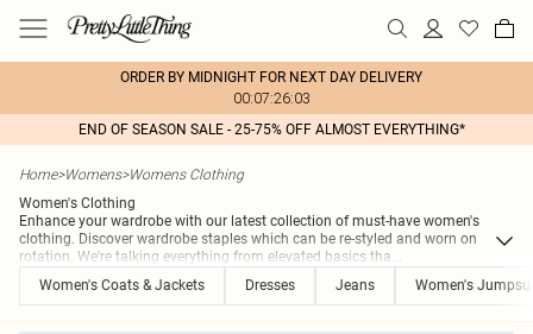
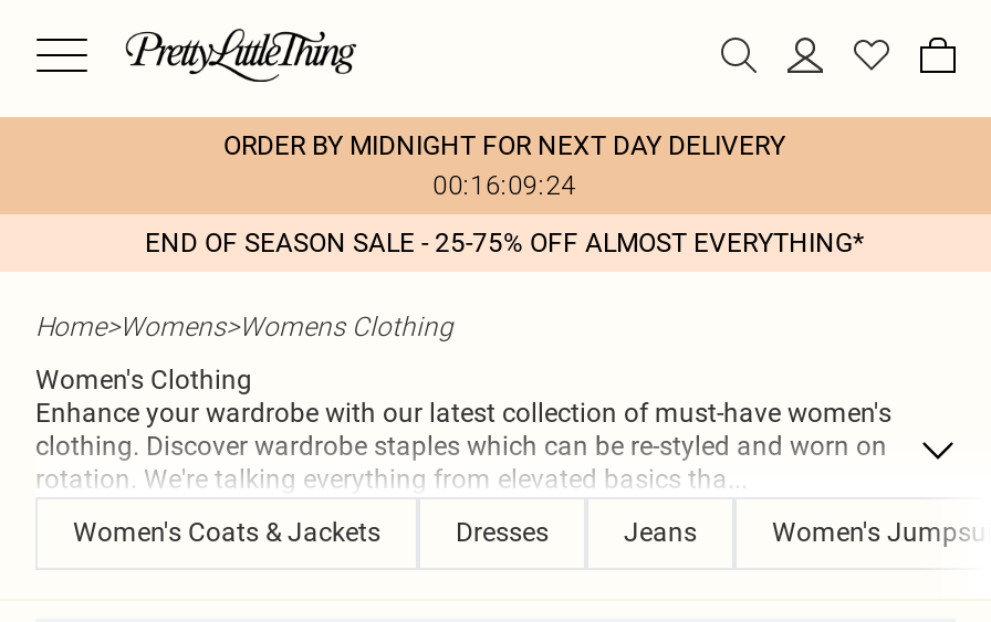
[233,89,310,107] 00:07:26:03 -> [432,168,576,201] 00:16:09:24

